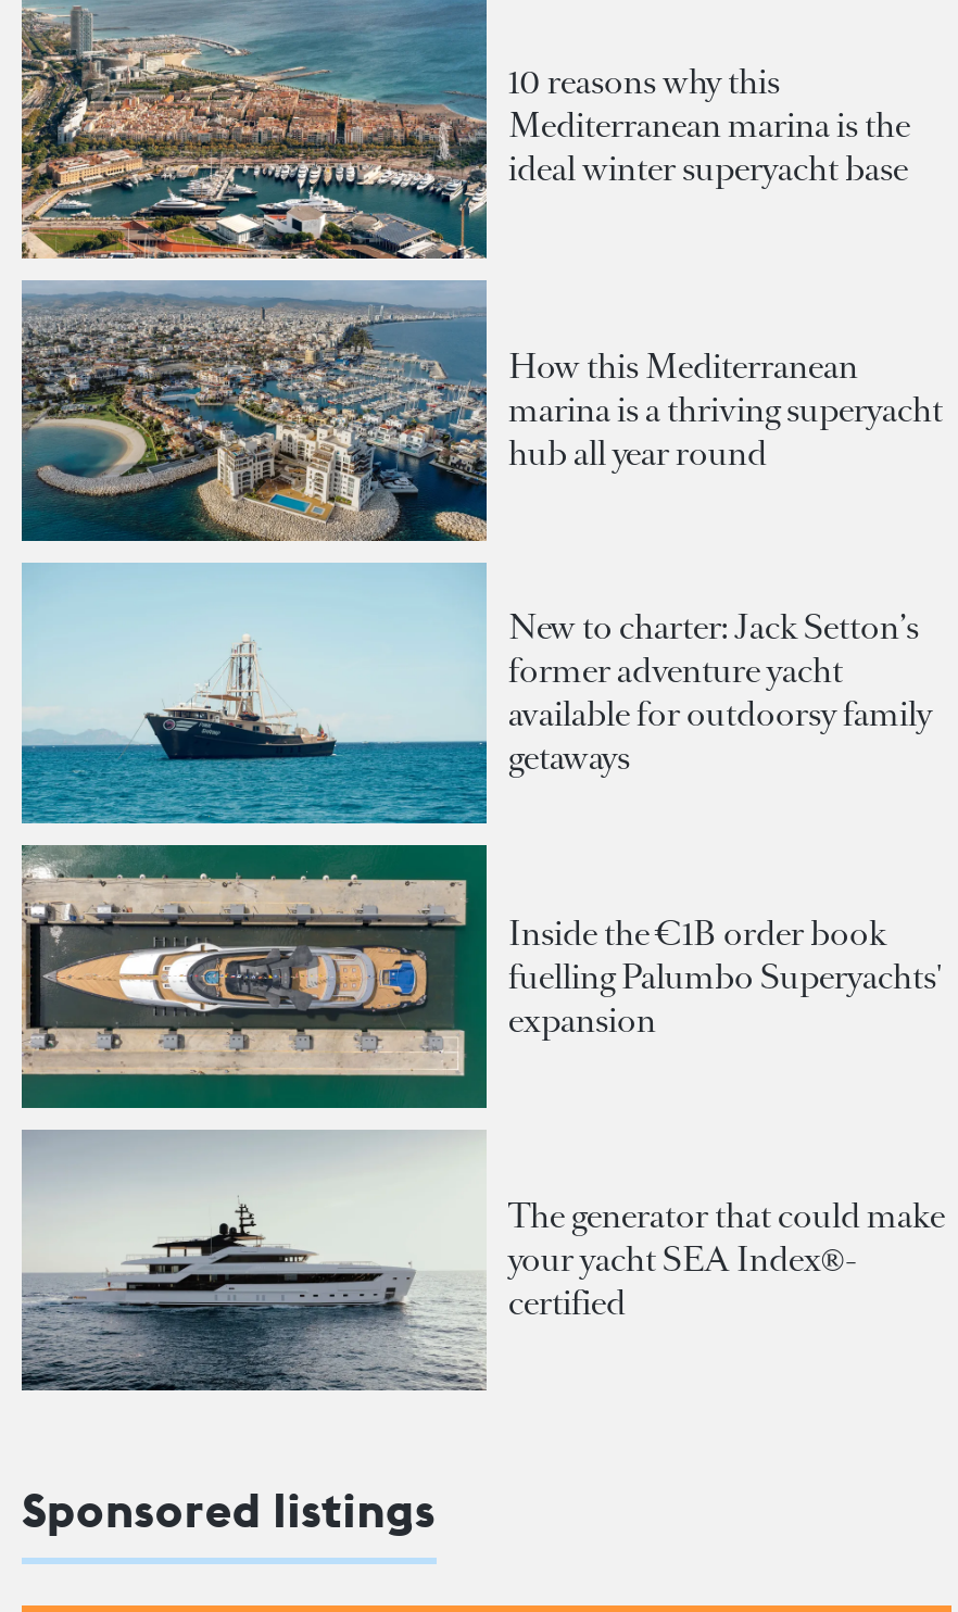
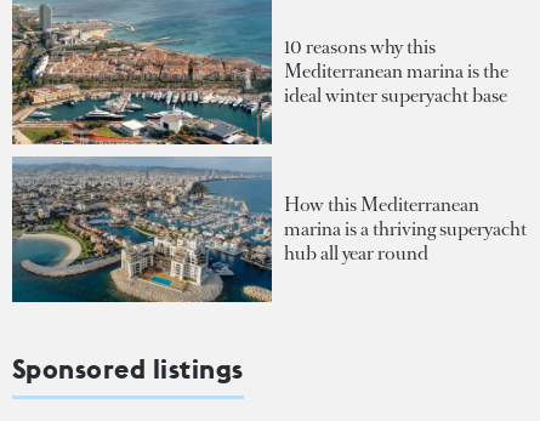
[22,561,932,826] [image] | New to charter: Jack Setton’s | former adventure yacht | available for outdoorsy family | getaways -> none
[20,843,943,1110] [image] | Inside the €1B order book | fuelling Palumbo Superyachts' | expansion -> none
[20,1132,945,1393] [image] | The generator that could make | your yacht SEA Index®- | certified -> none

